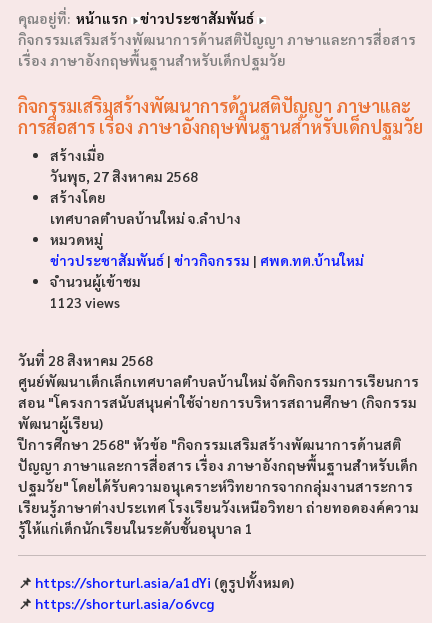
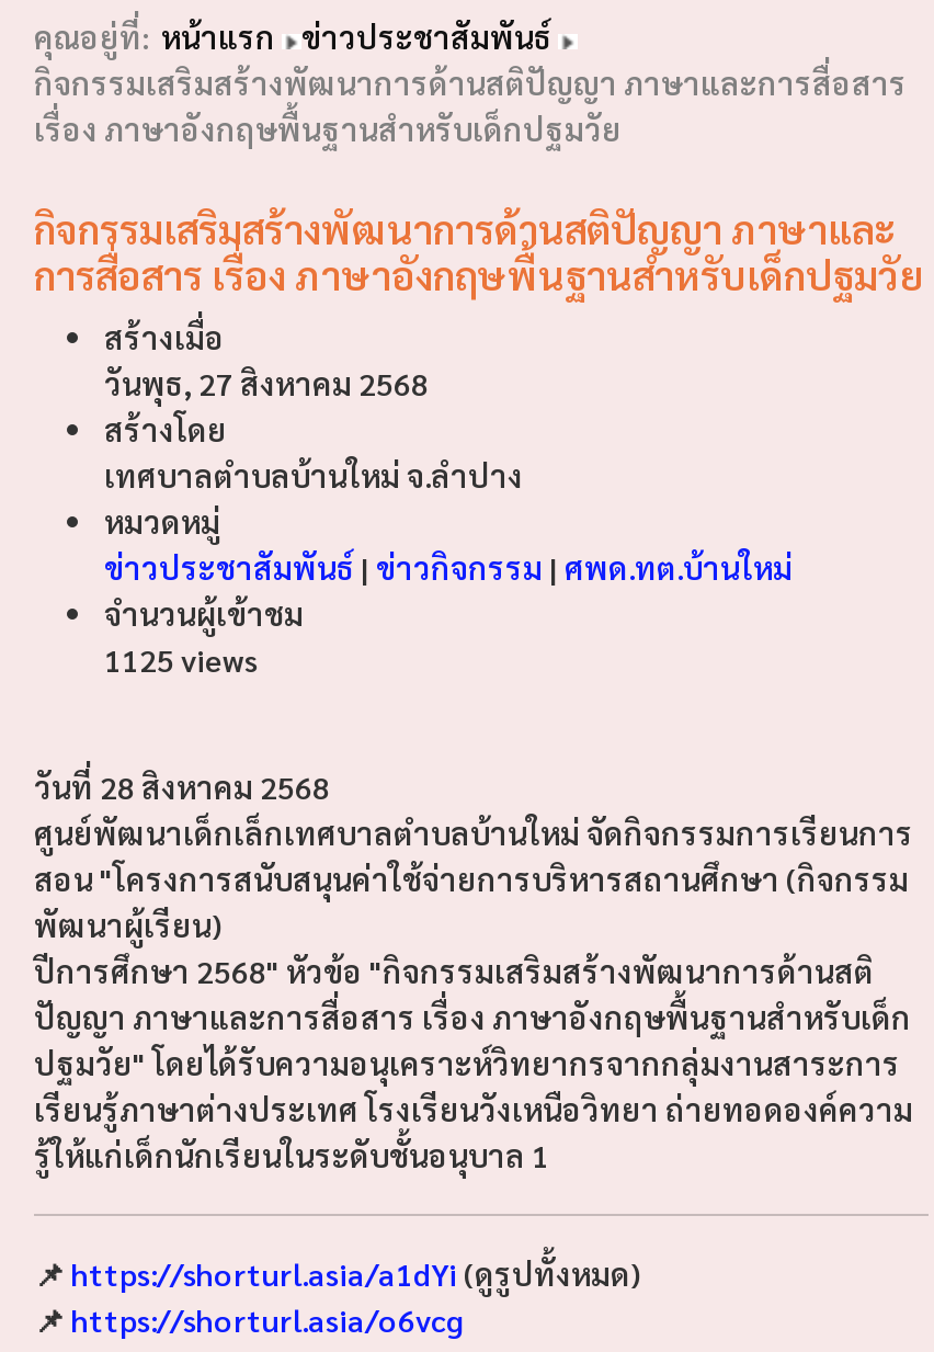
[50,293,120,311] 1123 views -> [104,639,258,678] 1125 views

